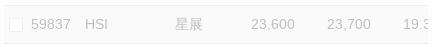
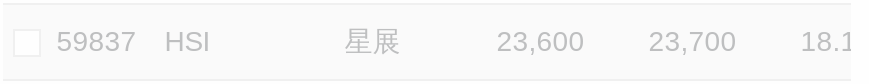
[251,16,431,32] 23,600 23,700 19.3 -> [497,25,857,57] 23,600 23,700 18.1

